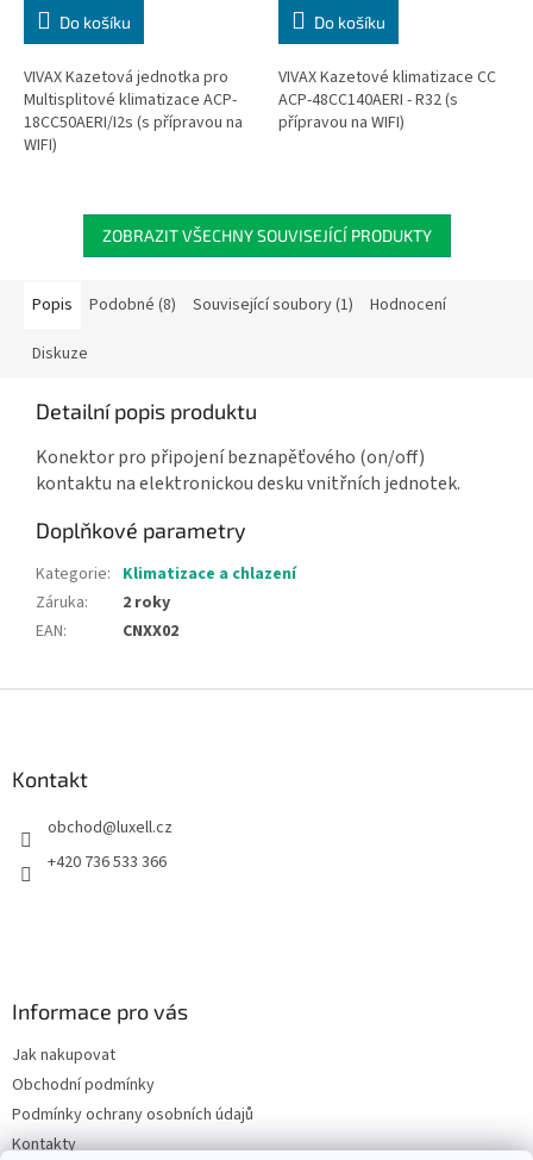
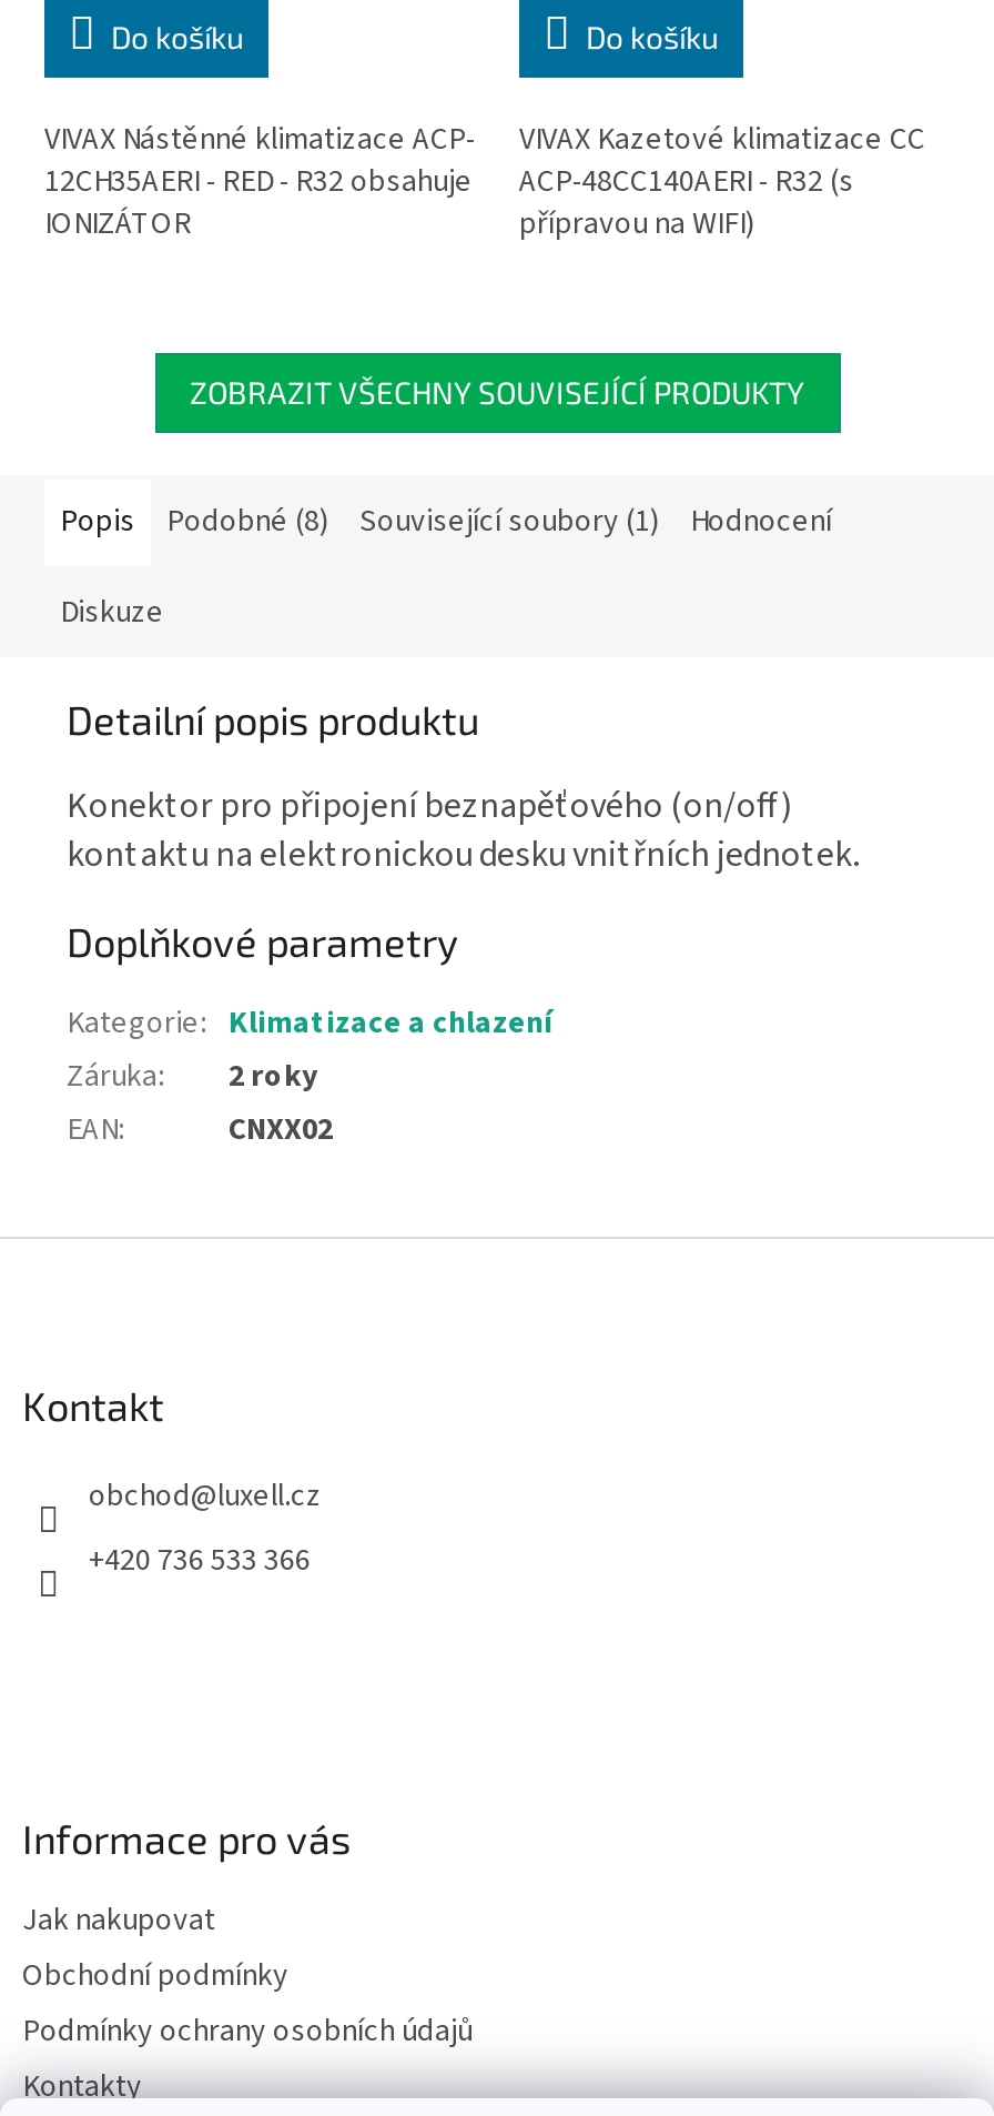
[24,65,243,157] VIVAX Kazetová jednotka pro | Multisplitové klimatizace ACP- | 18CC50AERI/I2s (s přípravou na | WIFI) -> [44,117,475,246] VIVAX Nástěnné klimatizace ACP- | 12CH35AERI - RED - R32 obsahuje | IONIZÁTOR

